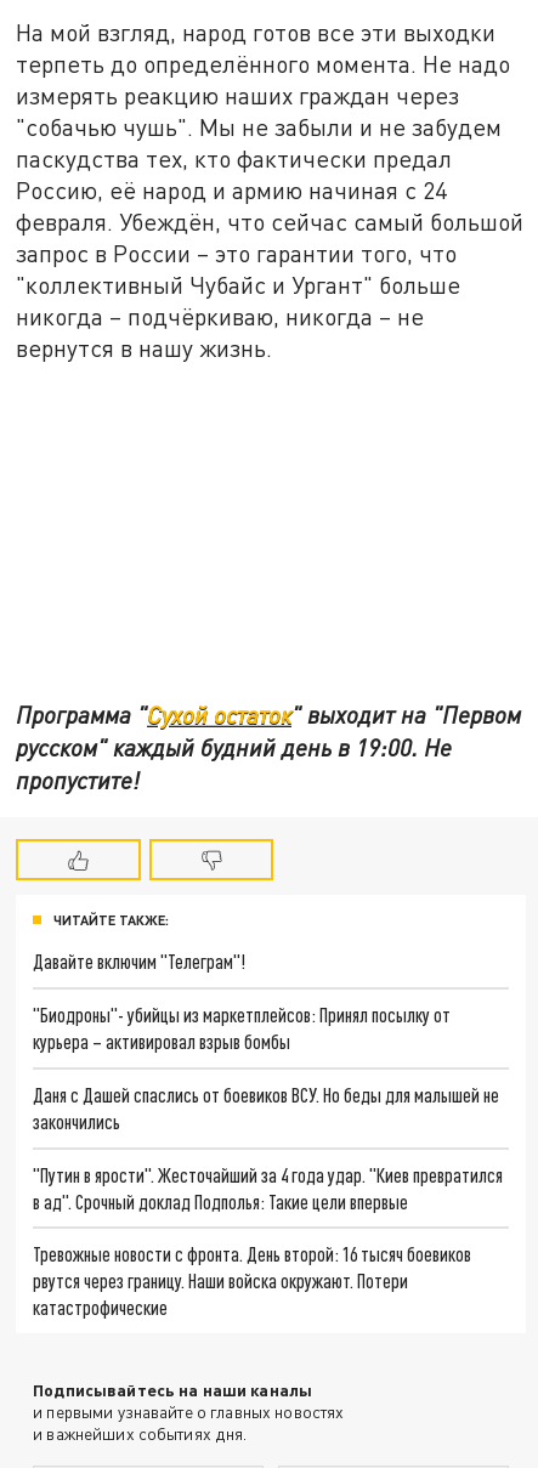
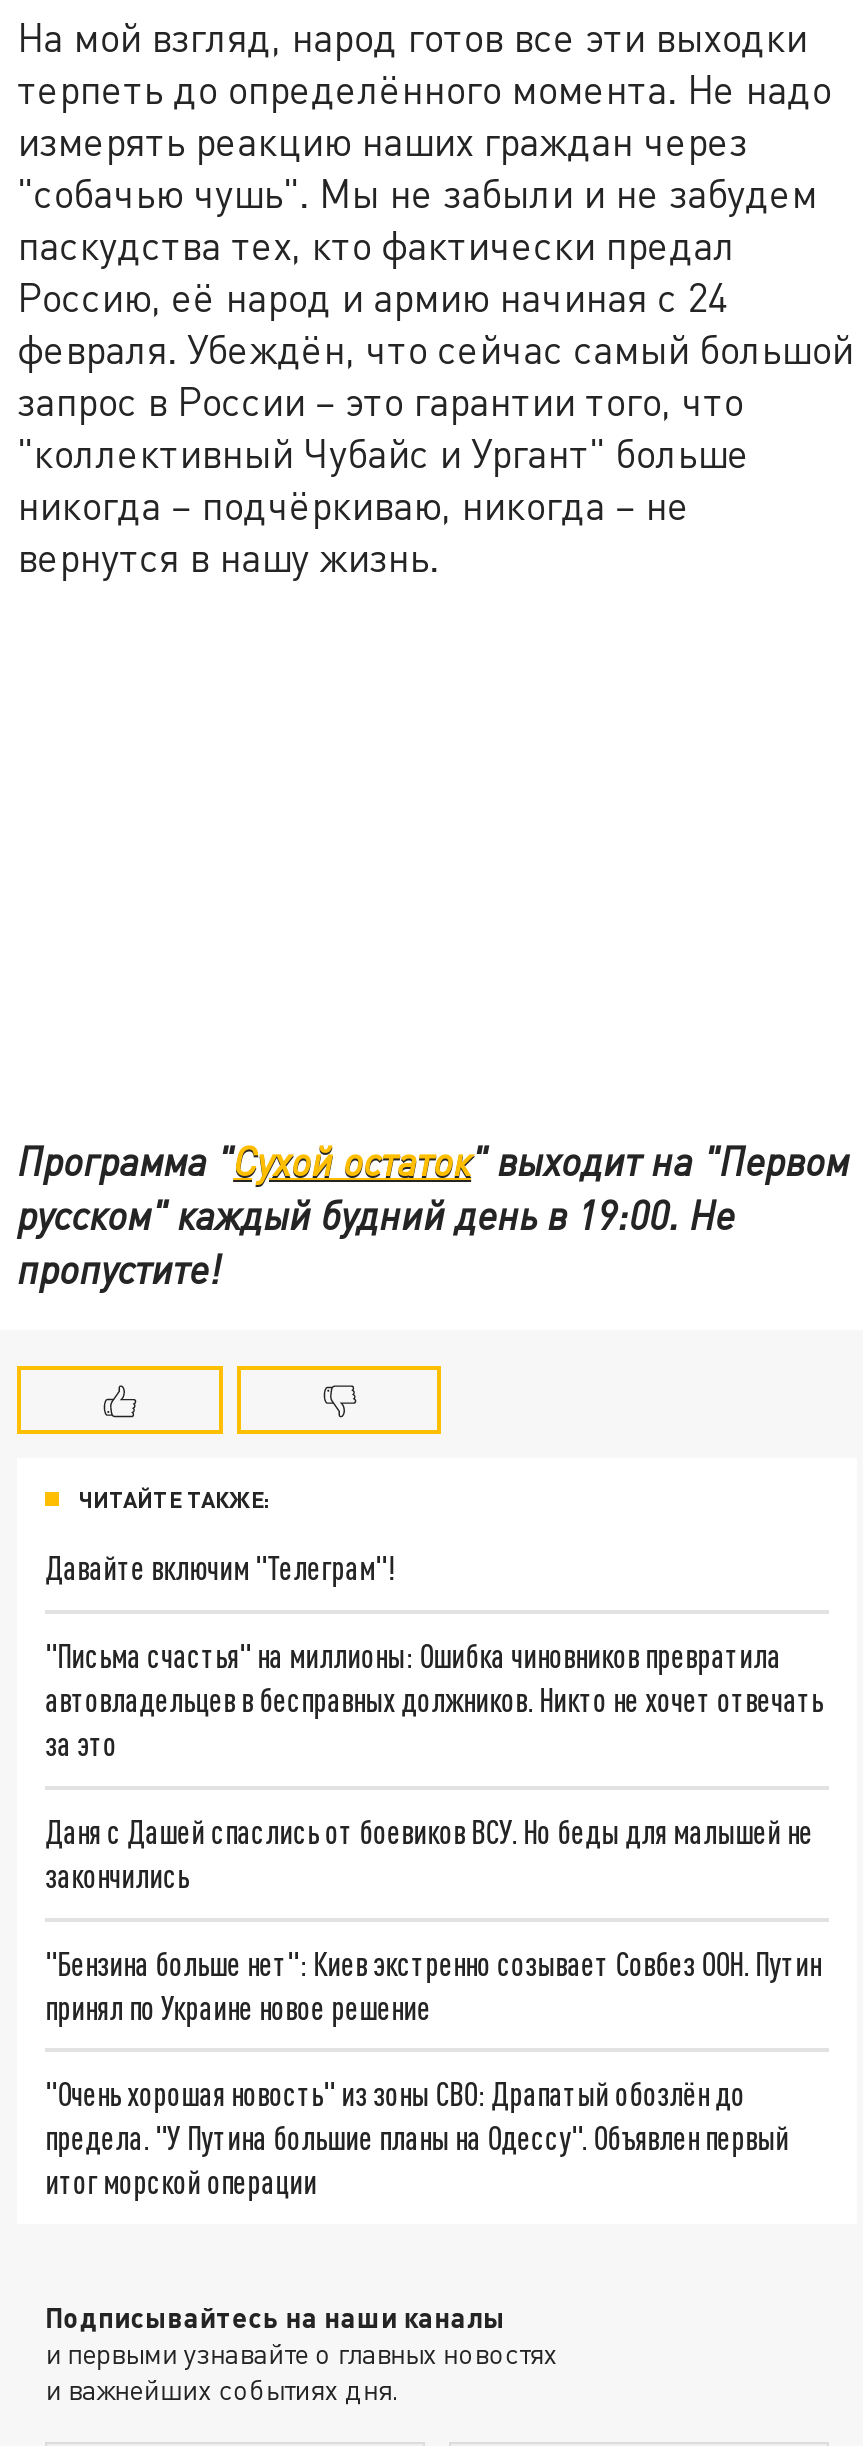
[33,1003,451,1053] "Биодроны"- убийцы из маркетплейсов: Принял посылку от | курьера – активировал взрыв бомбы -> [45,1636,823,1762] "Письма счастья" на миллионы: Ошибка чиновников превратила | автовладельцев в бесправных должников. Никто не хочет отвечать | за это
[33,1163,503,1212] "Путин в ярости". Жесточайший за 4 года удар. "Киев превратился | в ад". Срочный доклад Подполья: Такие цели впервые -> [45,1943,821,2025] "Бензина больше нет": Киев экстренно созывает Совбез ООН. Путин | принял по Украине новое решение
[33,1242,471,1319] Тревожные новости с фронта. День второй: 16 тысяч боевиков | рвутся через границу. Наши войска окружают. Потери | катастрофические -> [45,2074,789,2200] "Очень хорошая новость" из зоны СВО: Драпатый обозлён до | предела. "У Путина большие планы на Одессу". Объявлен первый | итог морской операции

